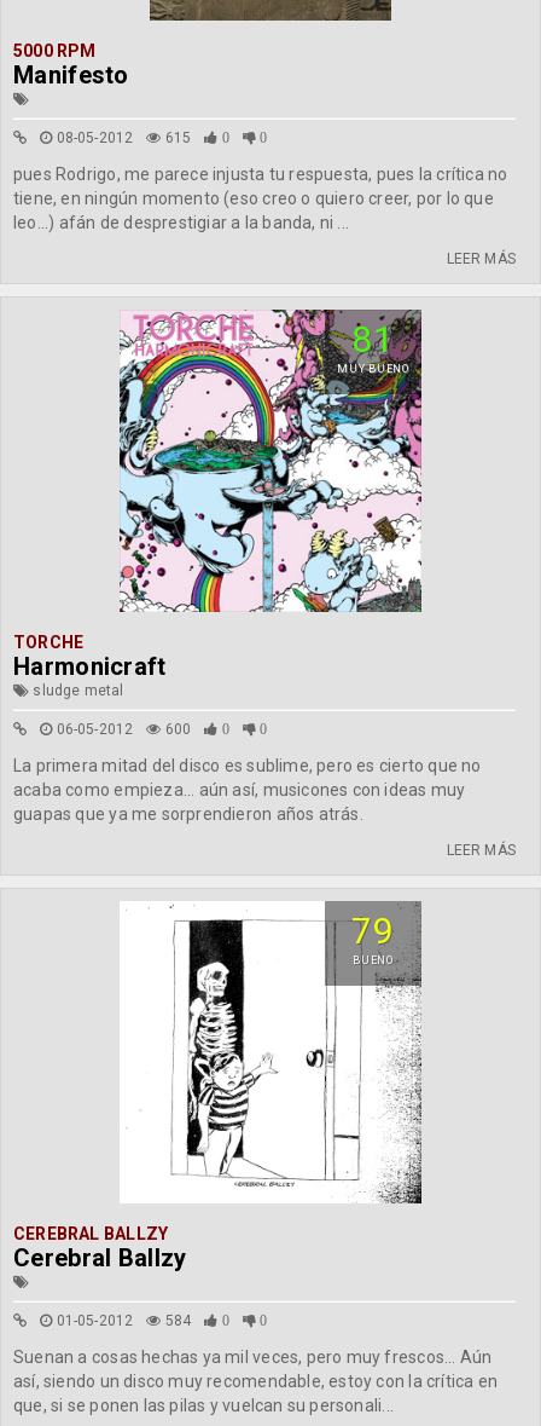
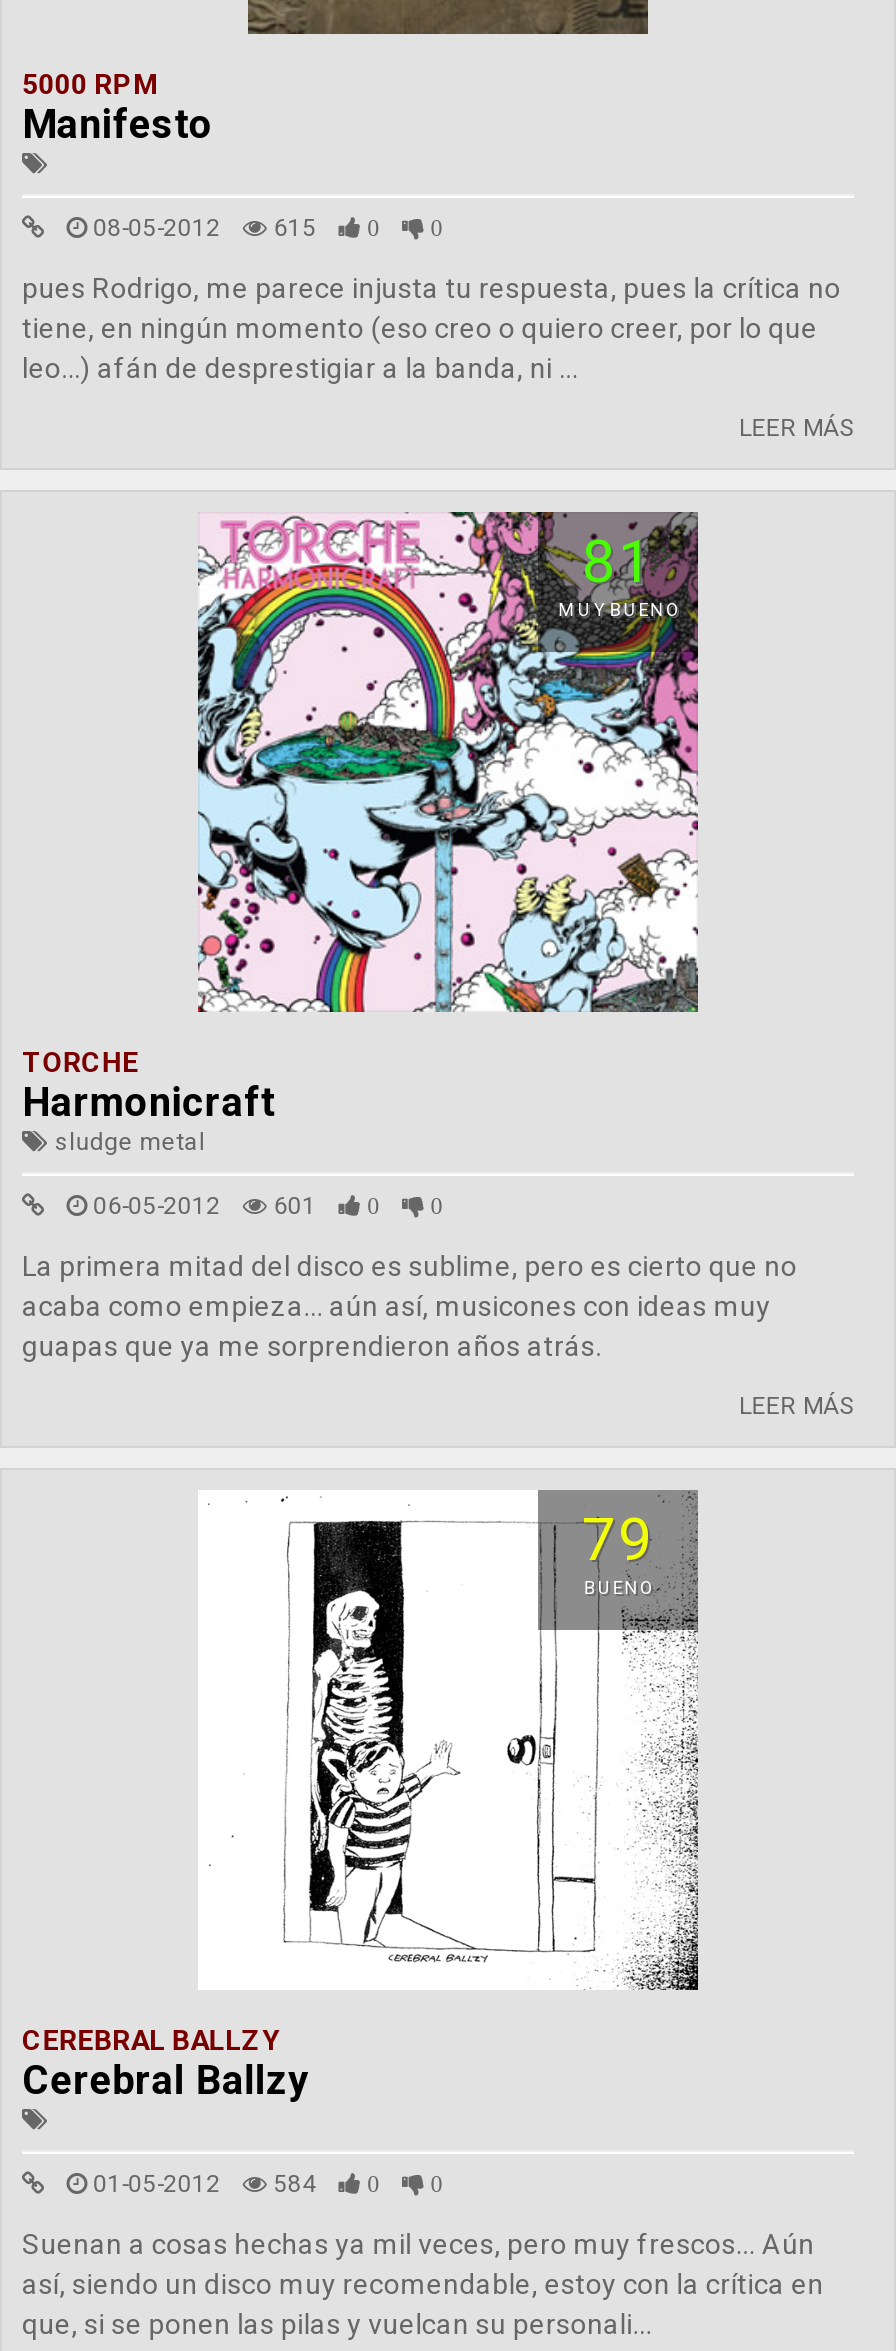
[56,721,267,738] 06-05-2012 600 0 0 -> [93,1192,443,1220] 06-05-2012 601 0 0

